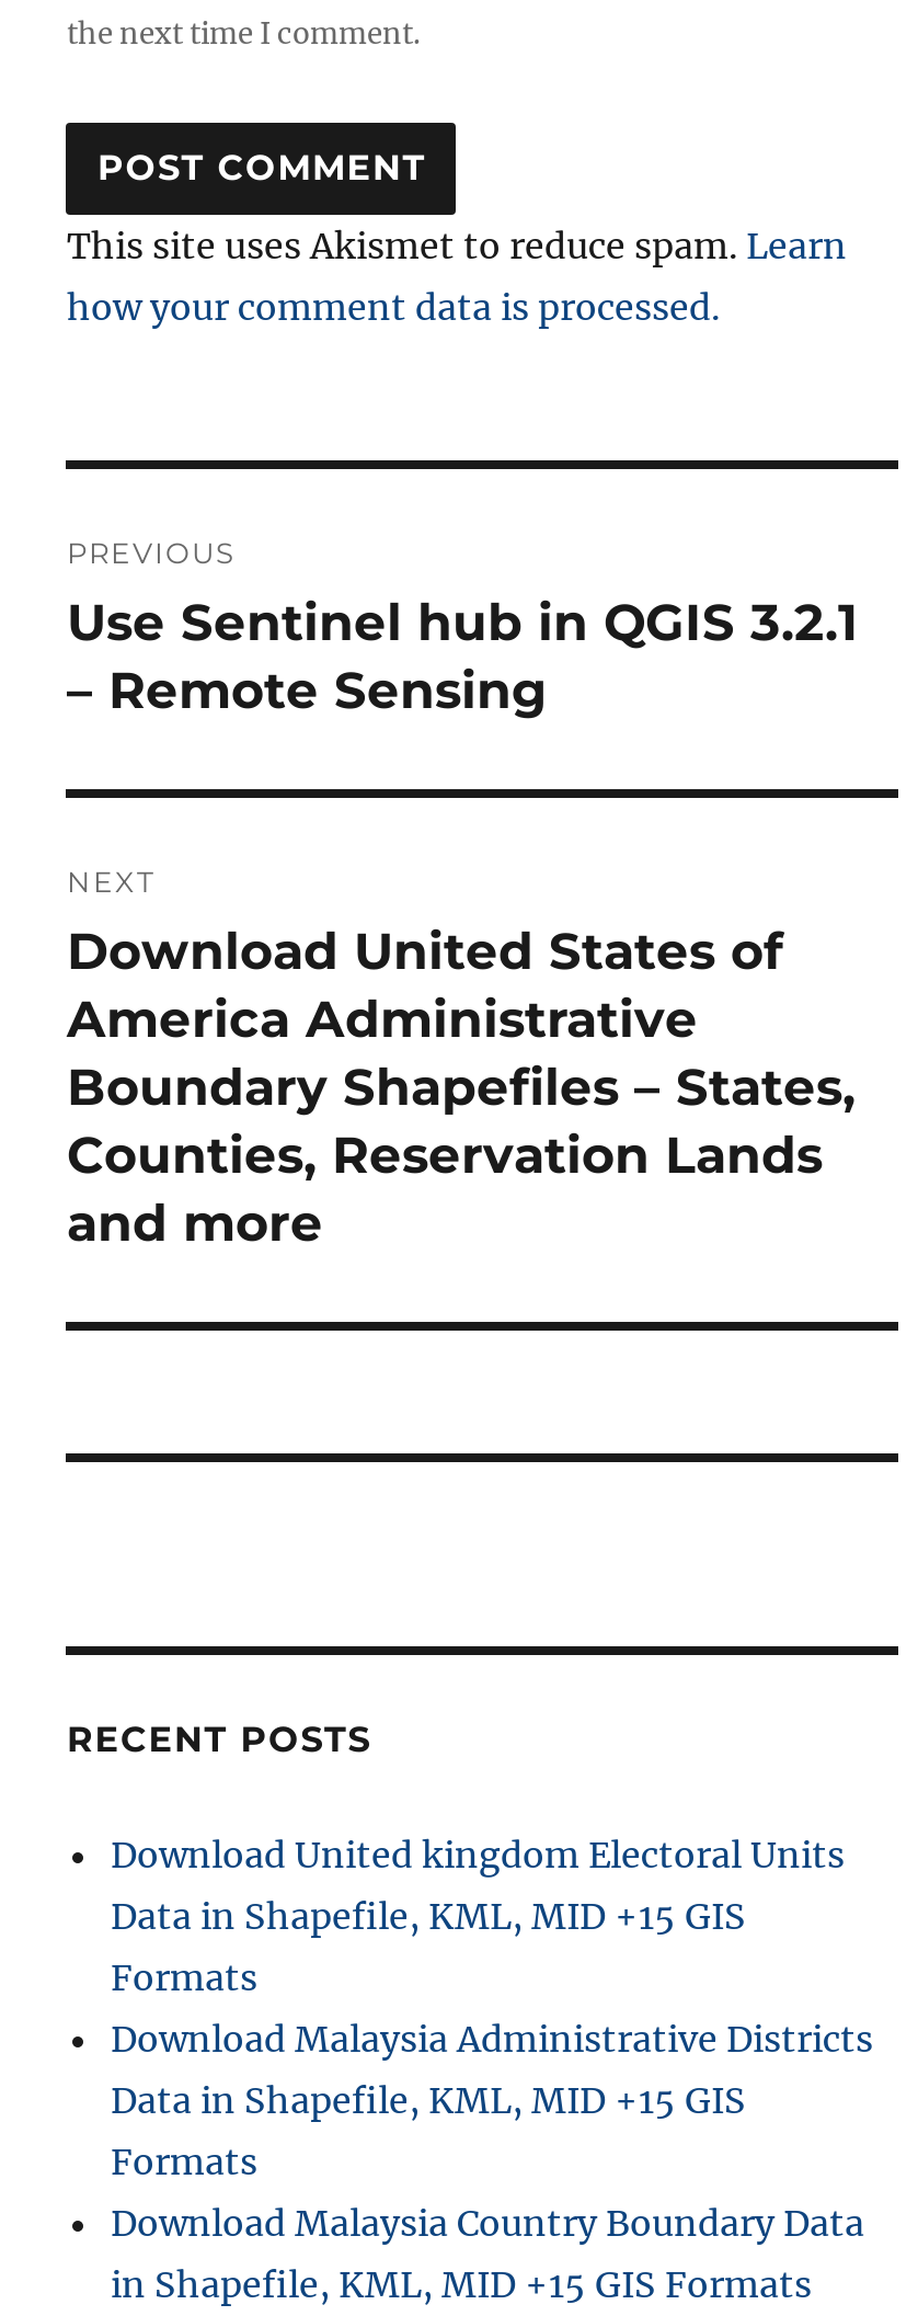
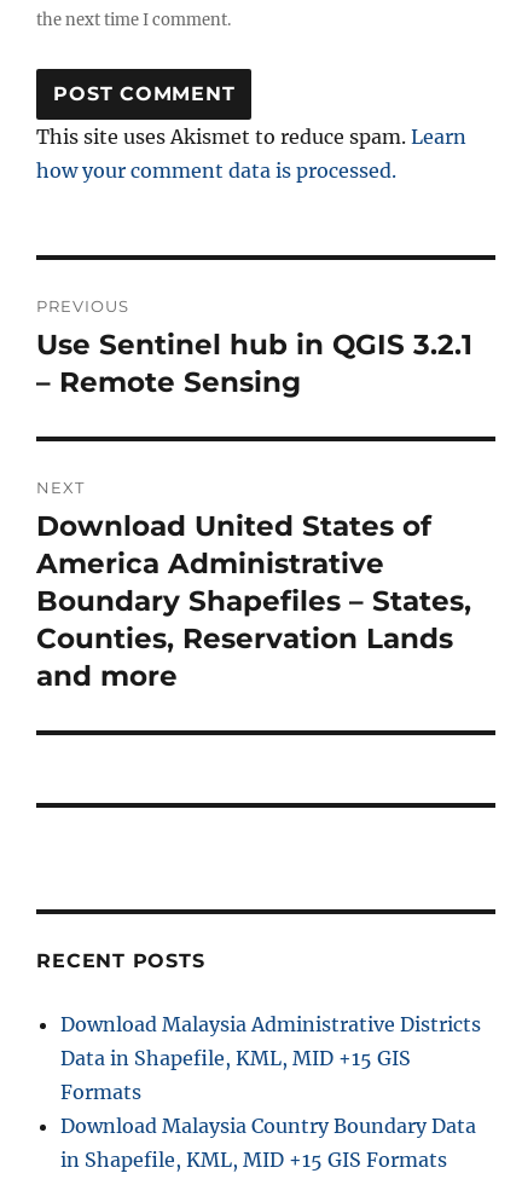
[111,1832,845,1998] Download United kingdom Electoral Units | Data in Shapefile, KML, MID +15 GIS | Formats -> none

